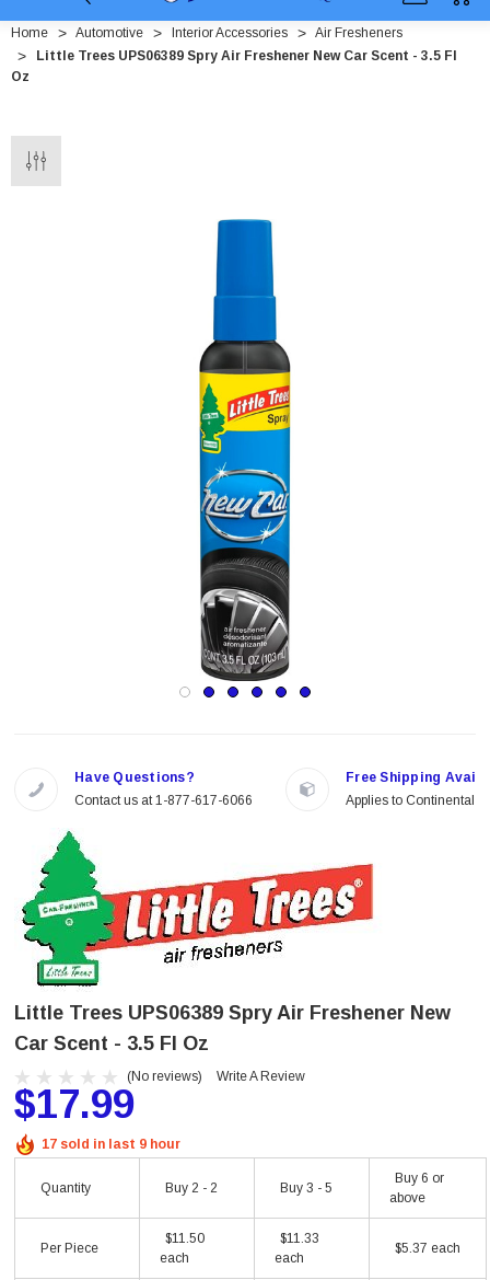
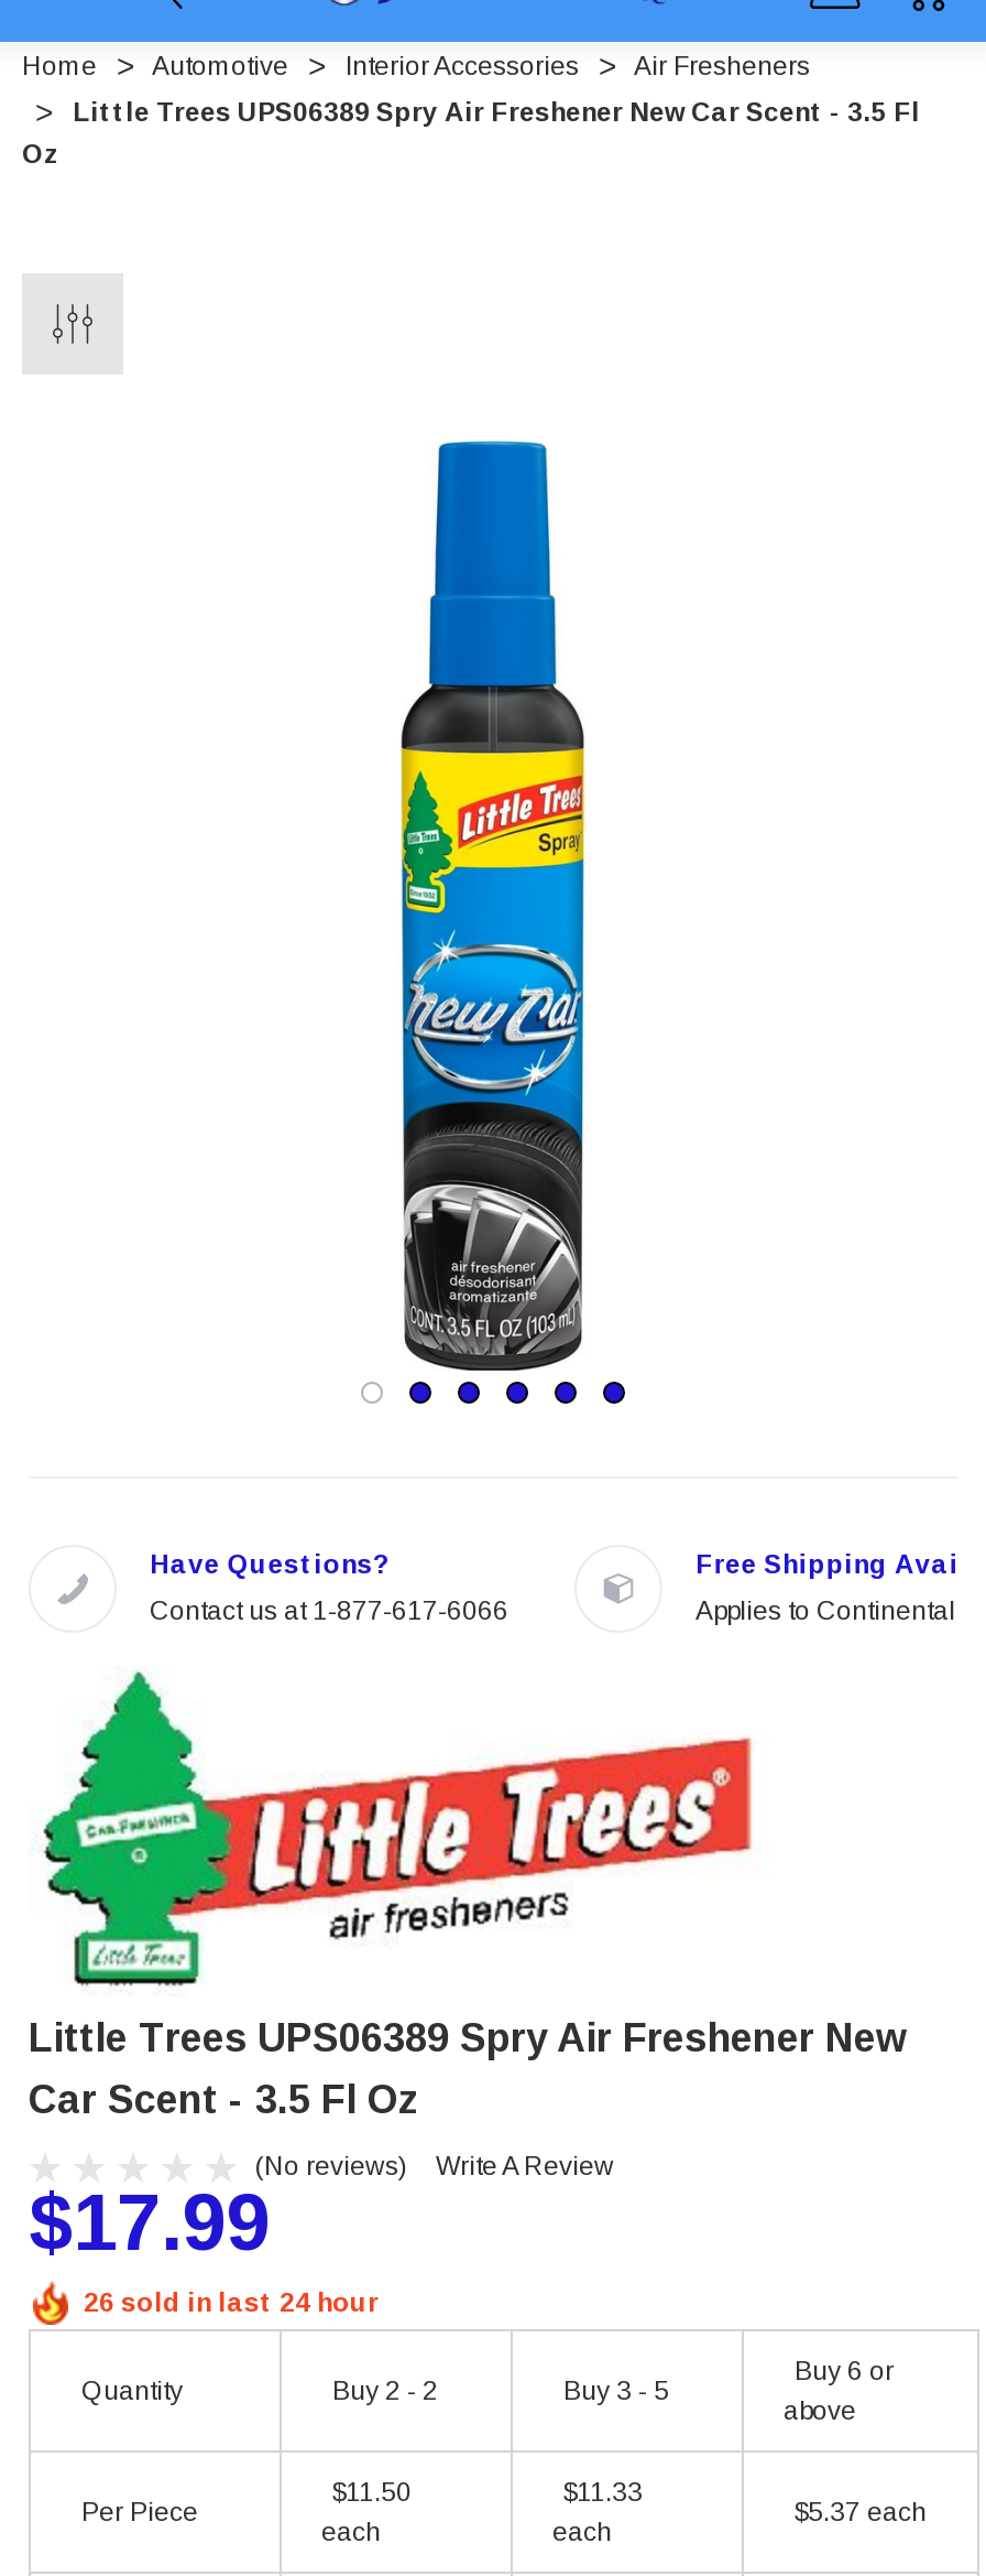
[42,1137,180,1152] 17 sold in last 9 hour -> [84,2288,379,2318] 26 sold in last 24 hour

